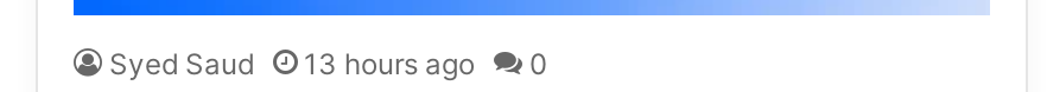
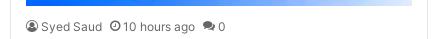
[109,45,548,81] Syed Saud 13 hours ago 0 -> [41,19,226,34] Syed Saud 10 hours ago 0

